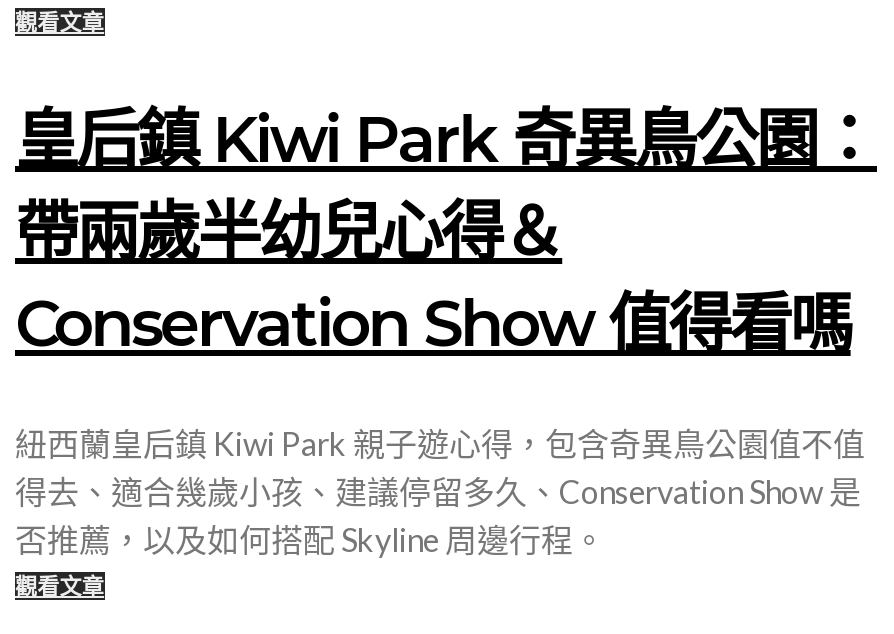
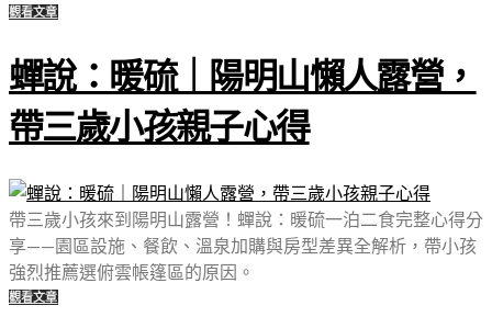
[15,100,877,362] 皇后鎮 Kiwi Park 奇異鳥公園： | 帶兩歲半幼兒心得＆ | Conservation Show 值得看嗎 -> [9,55,476,148] 蟬說：暖硫｜陽明山懶人露營， | 帶三歲小孩親子心得
[15,423,865,557] 紐西蘭皇后鎮 Kiwi Park 親子遊心得，包含奇異鳥公園值不值 | 得去、適合幾歲小孩、建議停留多久、Conservation Show 是 | 否推薦，以及如何搭配 Skyline 周邊行程。 -> [9,208,483,282] 帶三歲小孩來到陽明山露營！蟬說：暖硫一泊二食完整心得分 | 享——園區設施、餐飲、溫泉加購與房型差異全解析，帶小孩 | 強烈推薦選俯雲帳篷區的原因。

